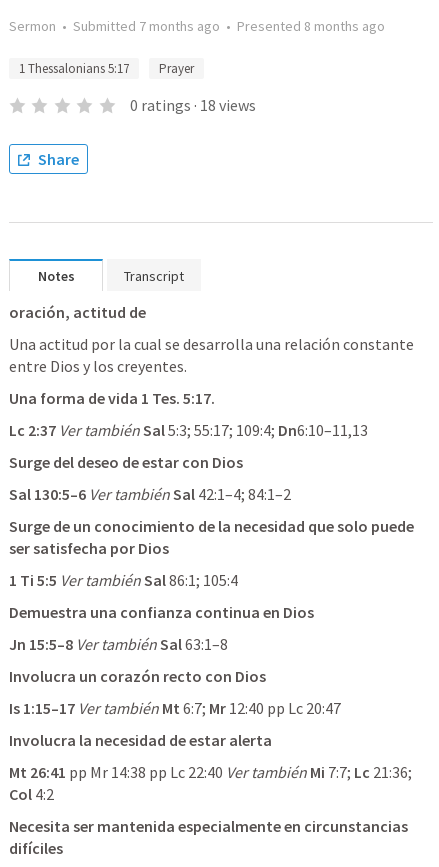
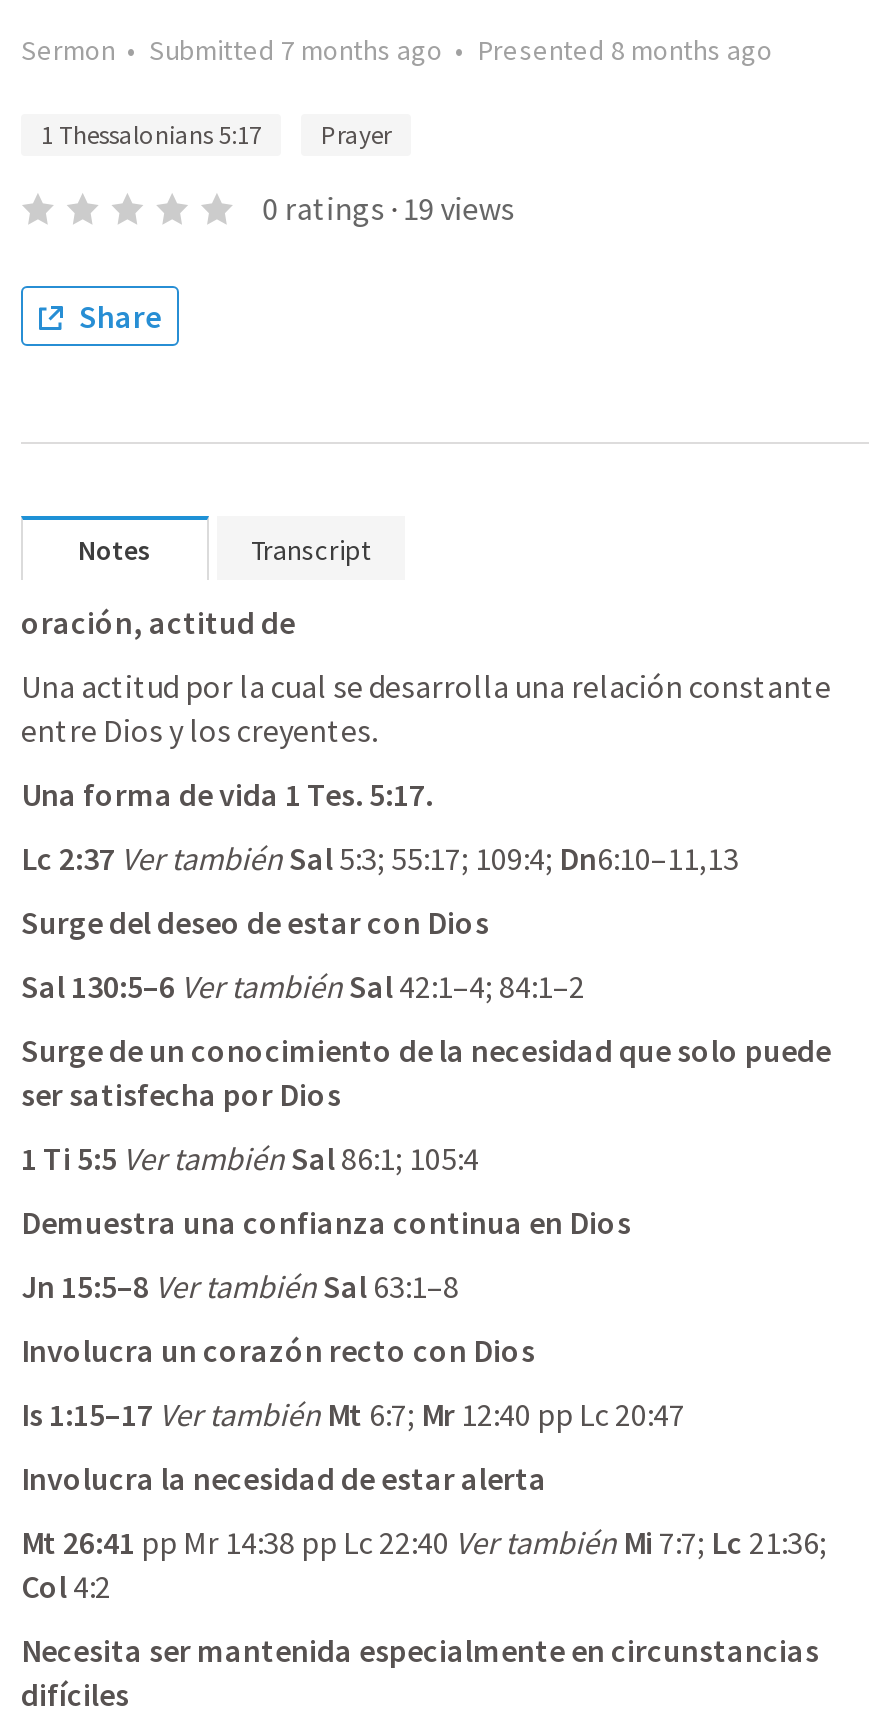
[130,95,256,115] 0 ratings · 18 views -> [262,188,514,228] 0 ratings · 19 views

